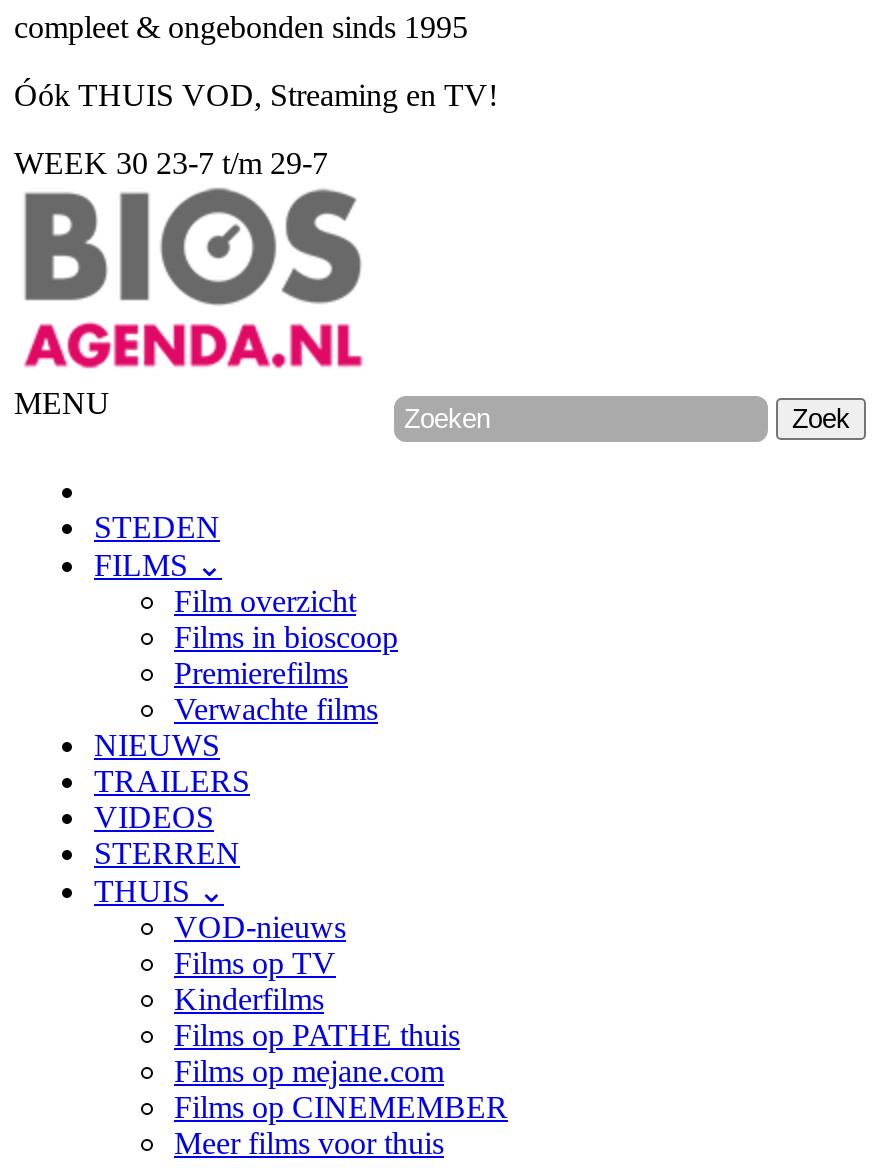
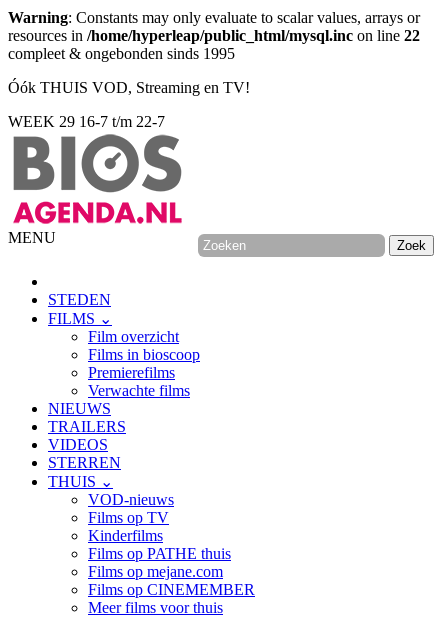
none -> [8,9,420,44] Warning: Constants may only evaluate to scalar values, arrays or | resources in /home/hyperleap/public_html/mysql.inc on line 22
[14,146,328,180] WEEK 30 23-7 t/m 29-7 -> [8,113,165,130] WEEK 29 16-7 t/m 22-7

